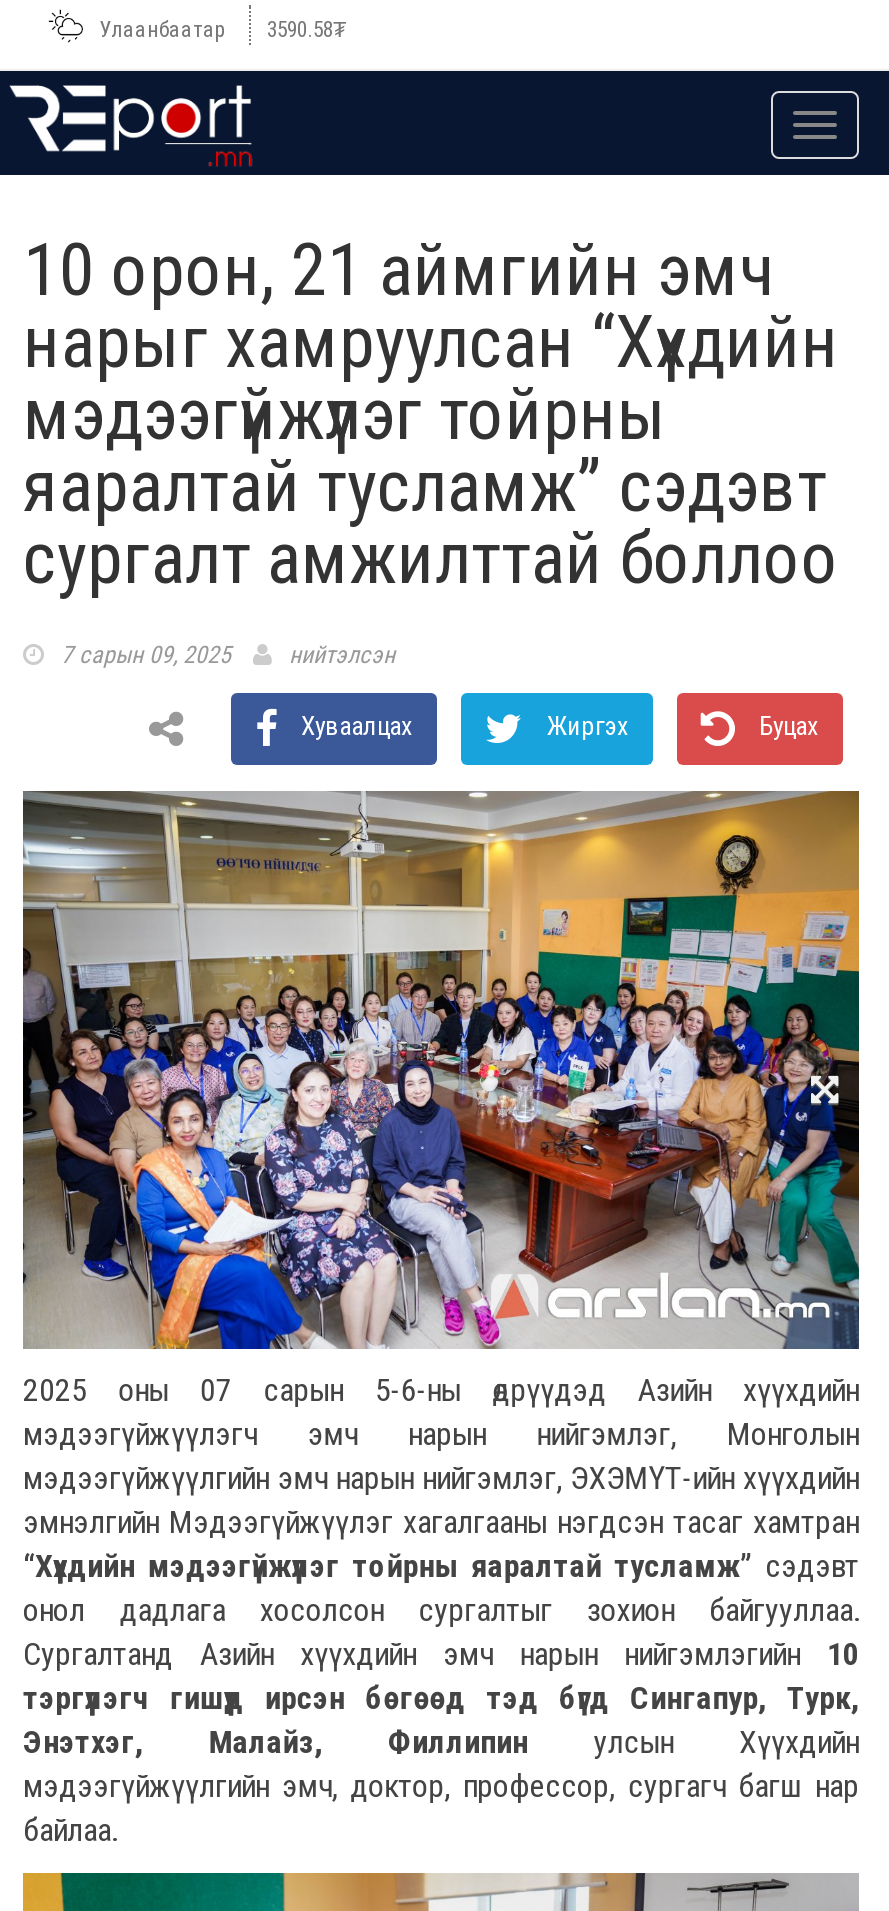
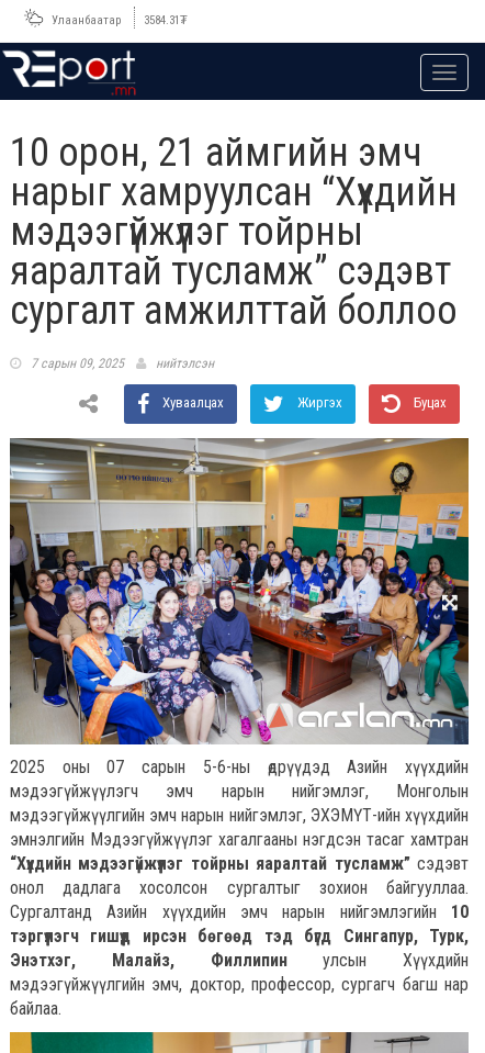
[99,17,347,43] Улаанбаатар 3590.58₮ -> [52,13,188,27] Улаанбаатар 3584.31₮

